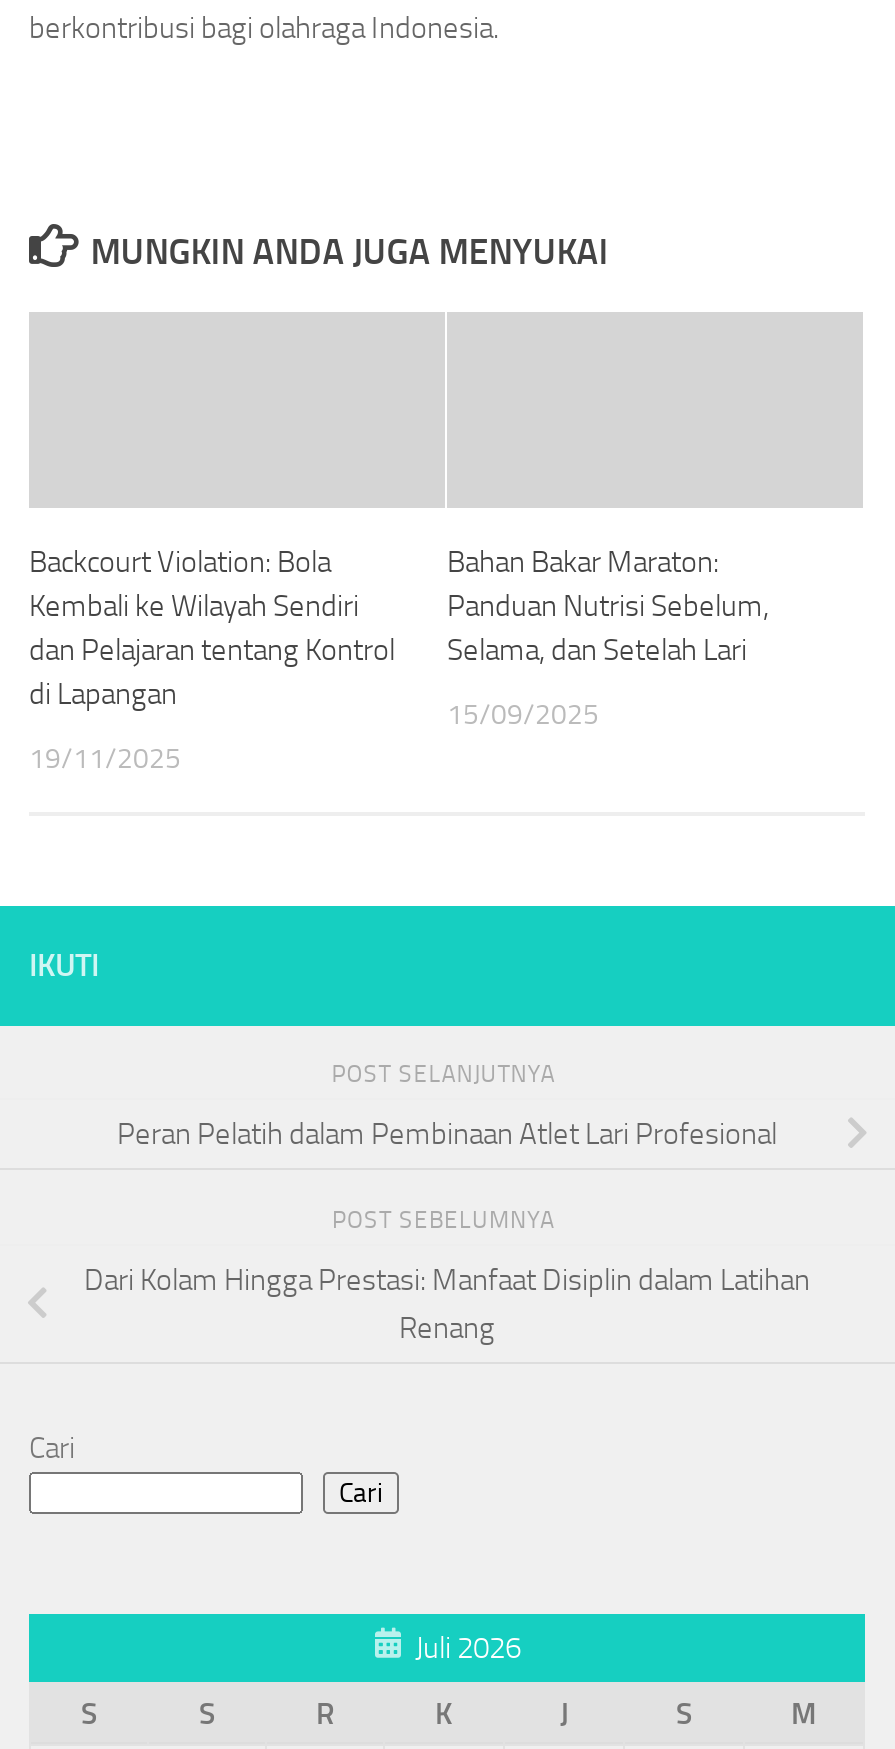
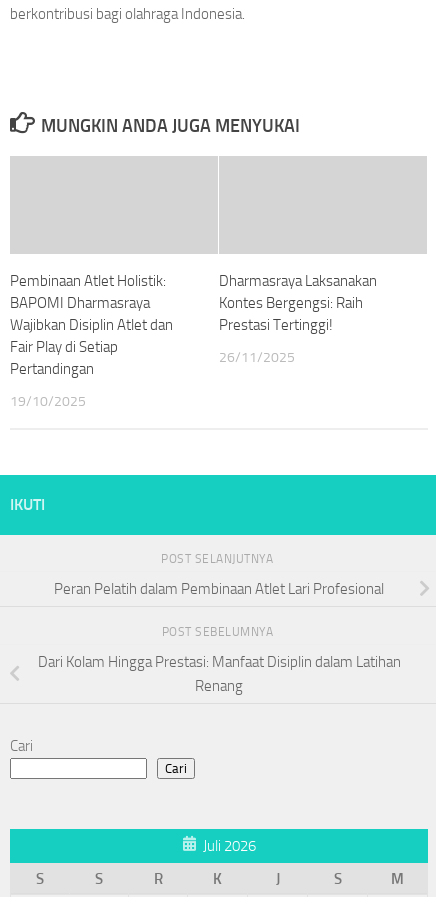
[29,544,395,712] Backcourt Violation: Bola | Kembali ke Wilayah Sendiri | dan Pelajaran tentang Kontrol | di Lapangan -> [10,272,173,378] Pembinaan Atlet Holistik: | BAPOMI Dharmasraya | Wajibkan Disiplin Atlet dan | Fair Play di Setiap | Pertandingan
[447,544,769,668] Bahan Bakar Maraton: | Panduan Nutrisi Sebelum, | Selama, dan Setelah Lari -> [219,272,377,334] Dharmasraya Laksanakan | Kontes Bergengsi: Raih | Prestasi Tertinggi!
[447,698,599,732] 15/09/2025 -> [219,349,295,366] 26/11/2025
[29,742,181,776] 19/11/2025 -> [10,393,86,410] 19/10/2025

